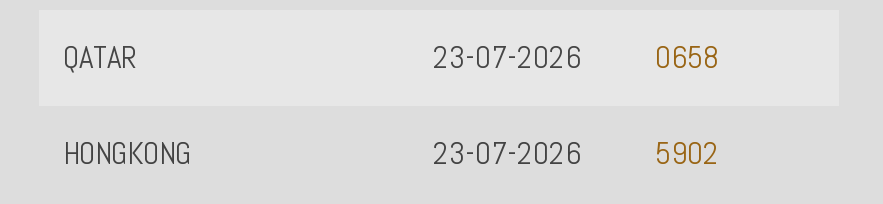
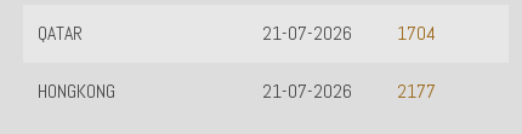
[433,38,581,78] 23-07-2026 -> [262,21,352,46] 21-07-2026
[655,39,719,79] 0658 -> [397,22,436,46] 1704
[433,134,581,174] 23-07-2026 -> [262,79,352,104] 21-07-2026
[655,135,719,175] 5902 -> [397,80,436,104] 2177

